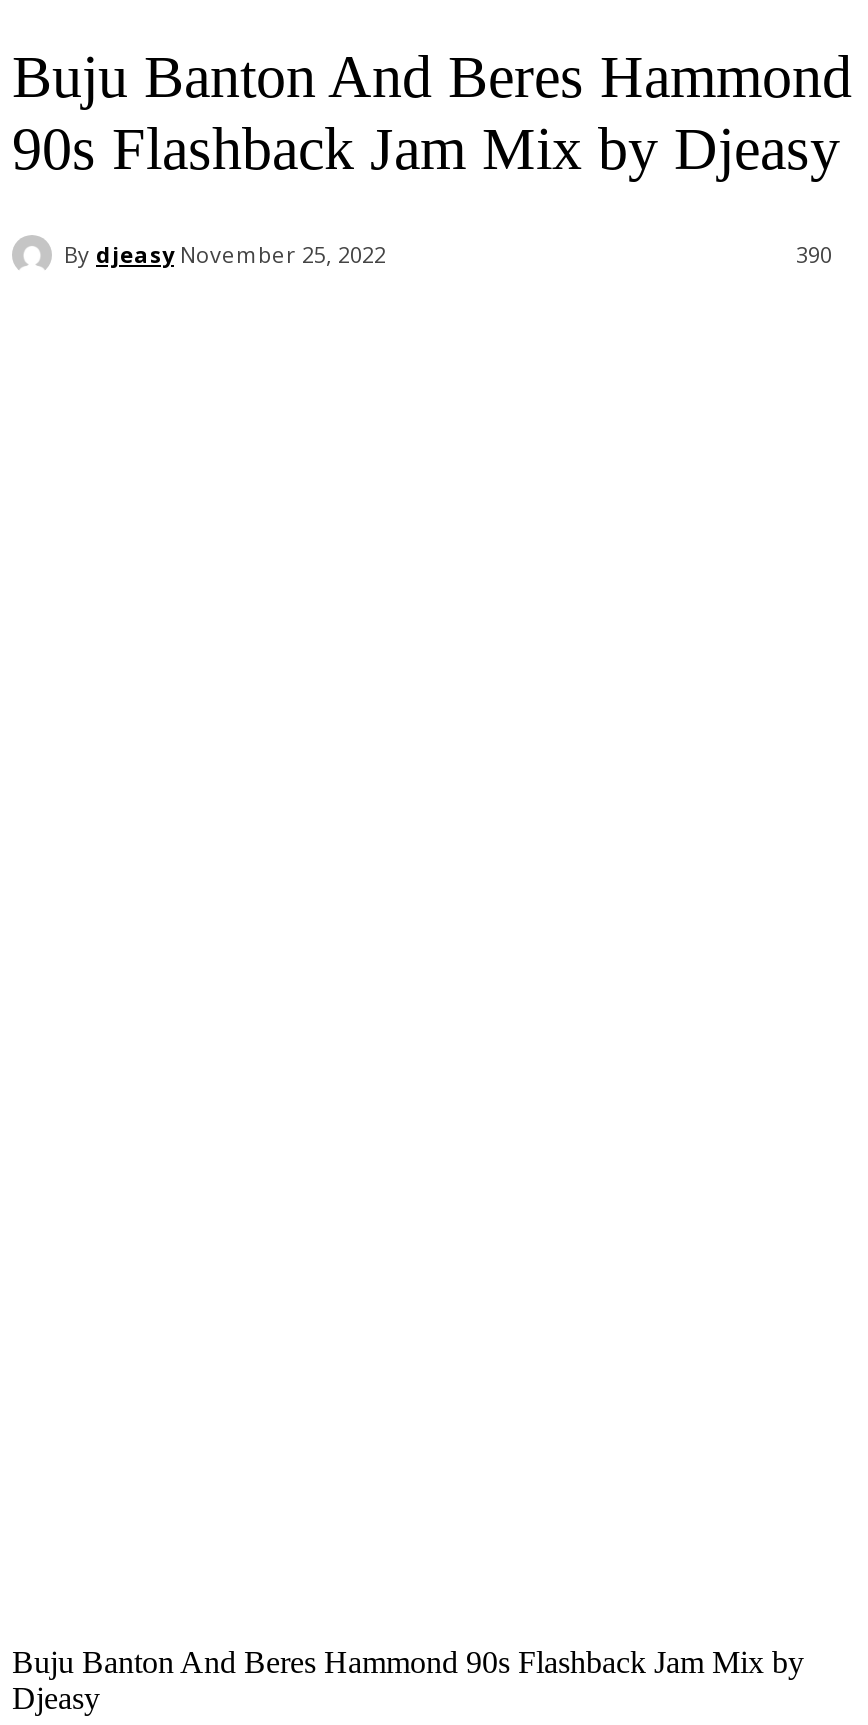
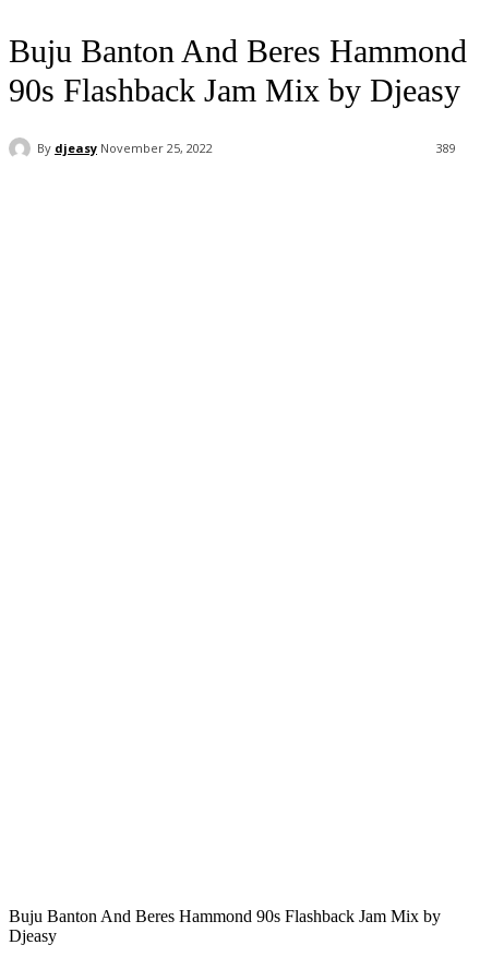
[796,239,832,269] 390 -> [436,140,456,156] 389

